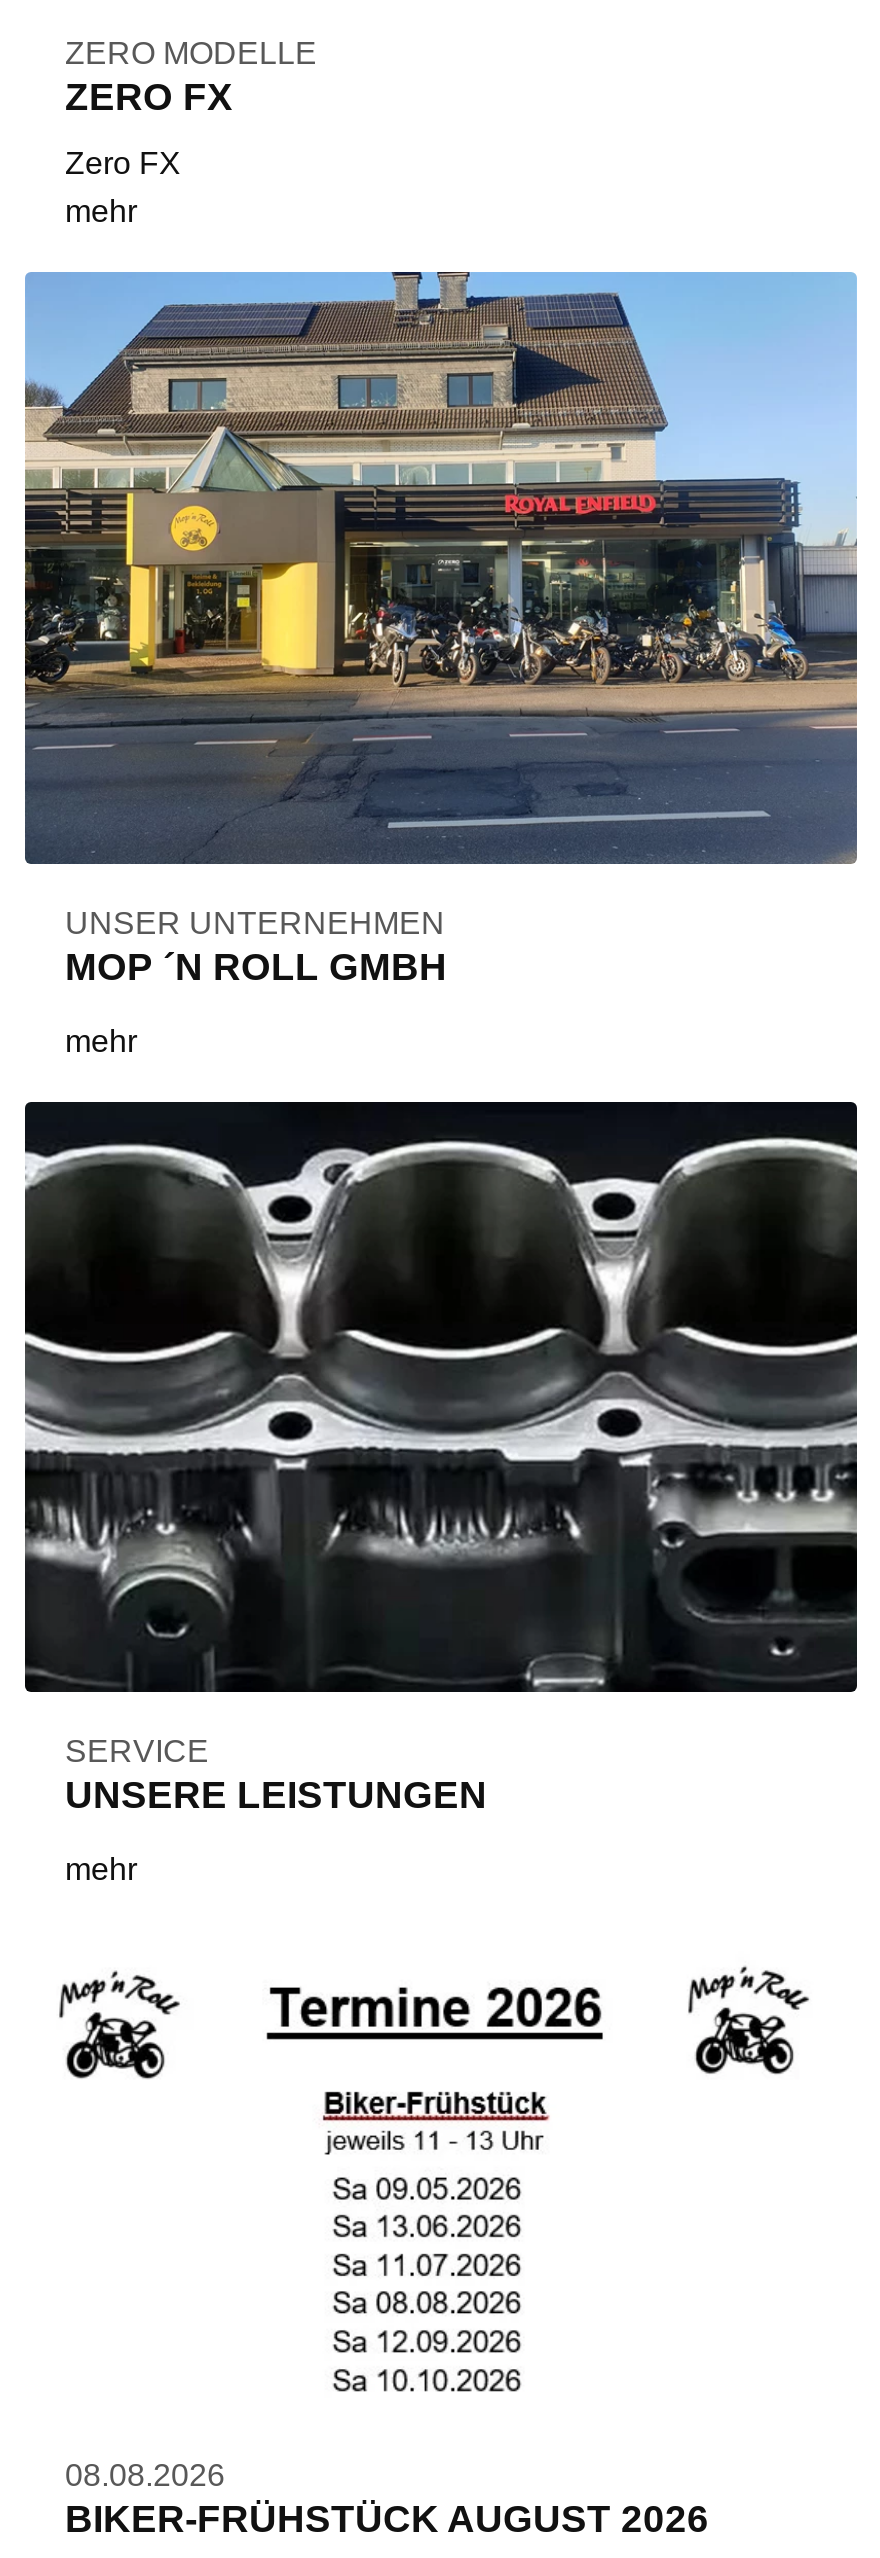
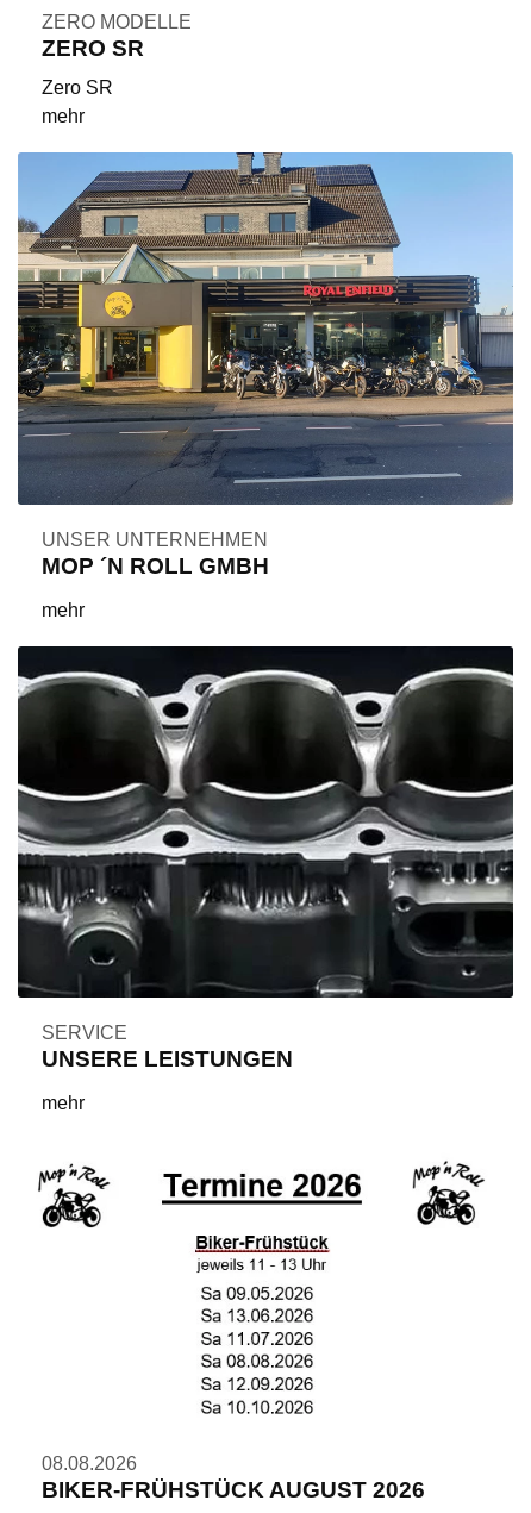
[65,76,233,118] ZERO FX -> [42,36,144,61] ZERO SR
[65,146,181,180] Zero FX -> [42,78,113,98] Zero SR

